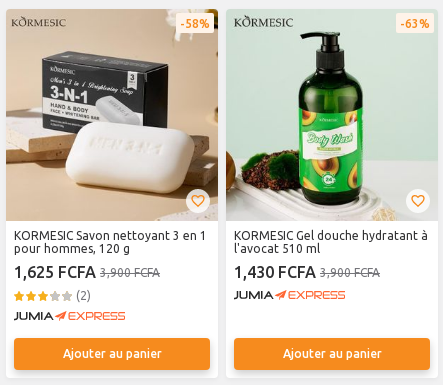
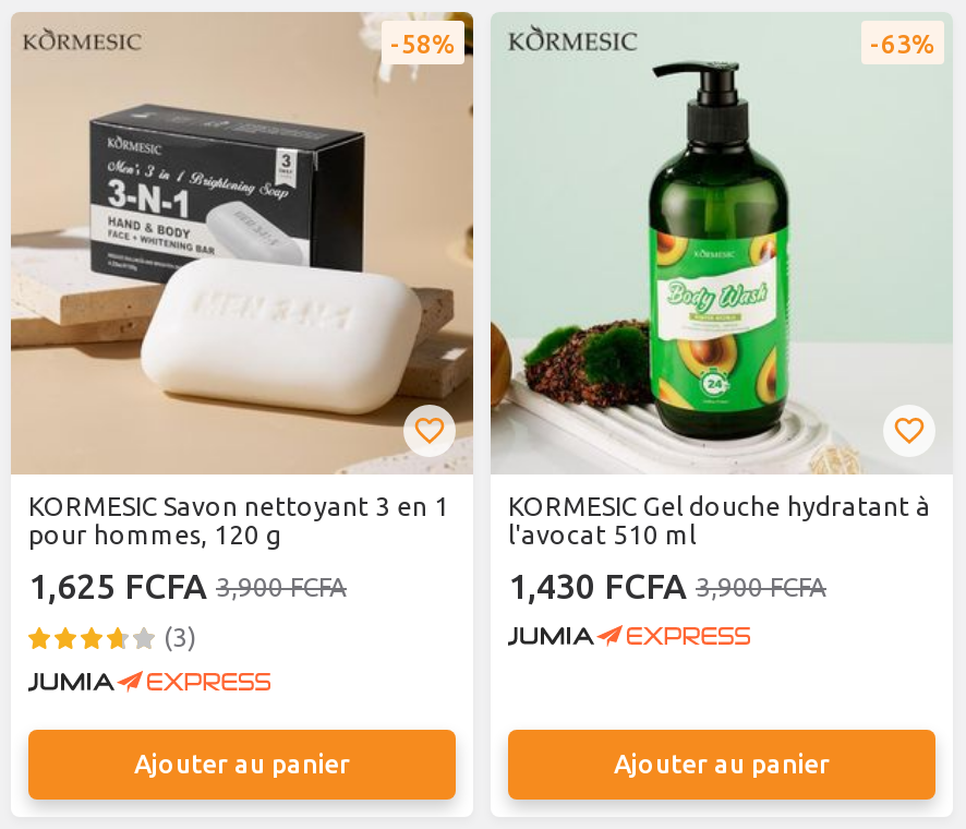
[76,289,91,302] (2) -> [164,623,196,651] (3)

